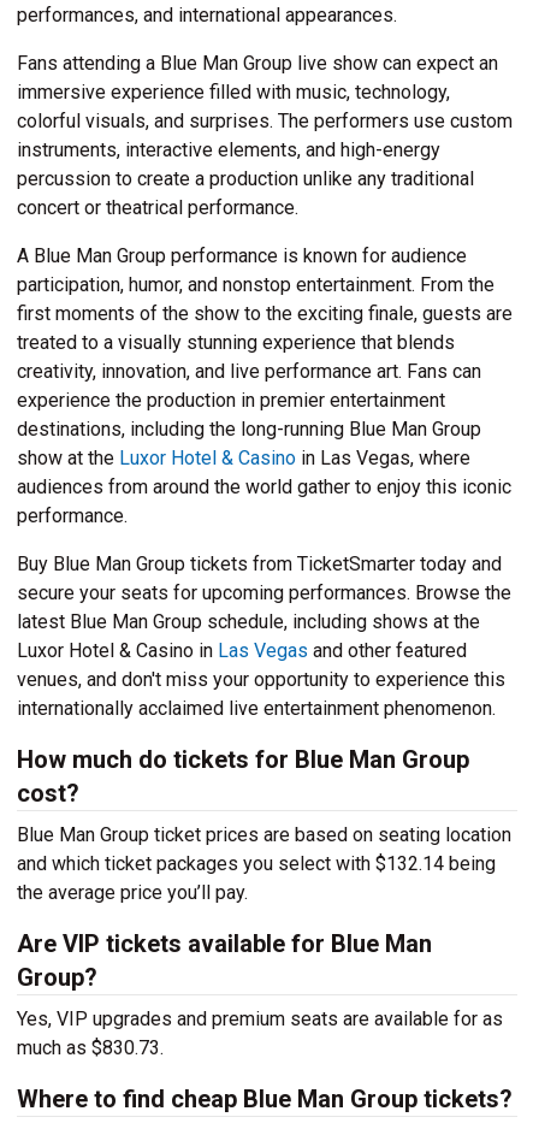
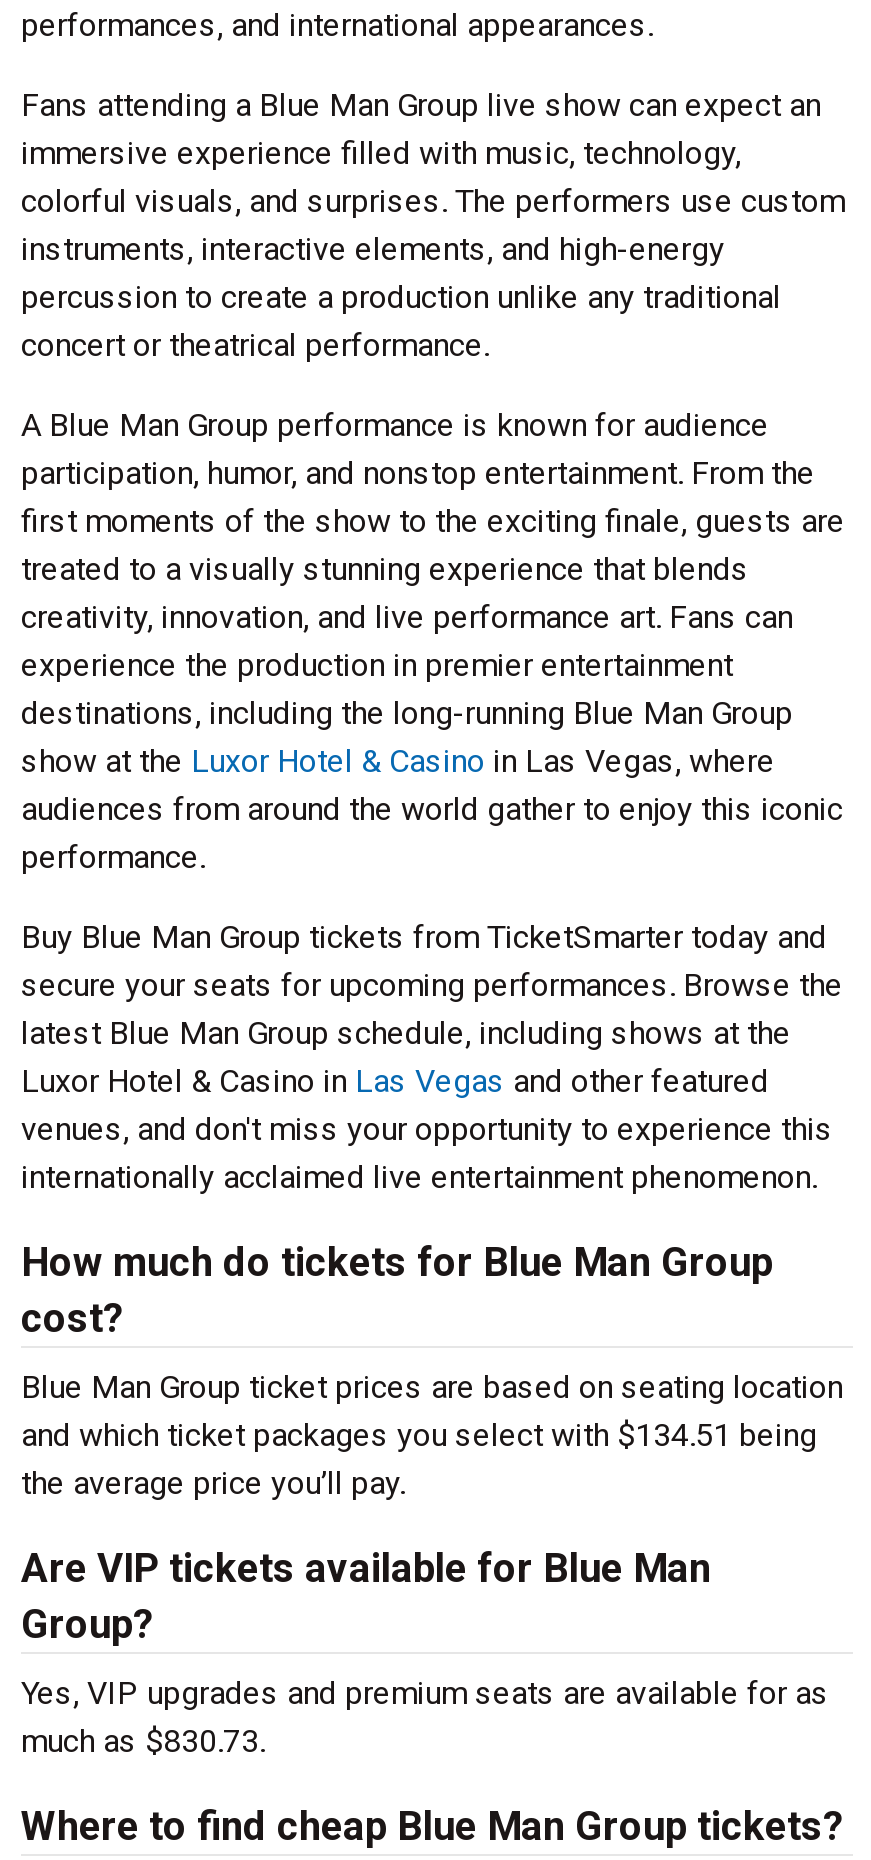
[17,852,496,875] and which ticket packages you select with $132.14 being -> [21,1416,817,1454] and which ticket packages you select with $134.51 being

